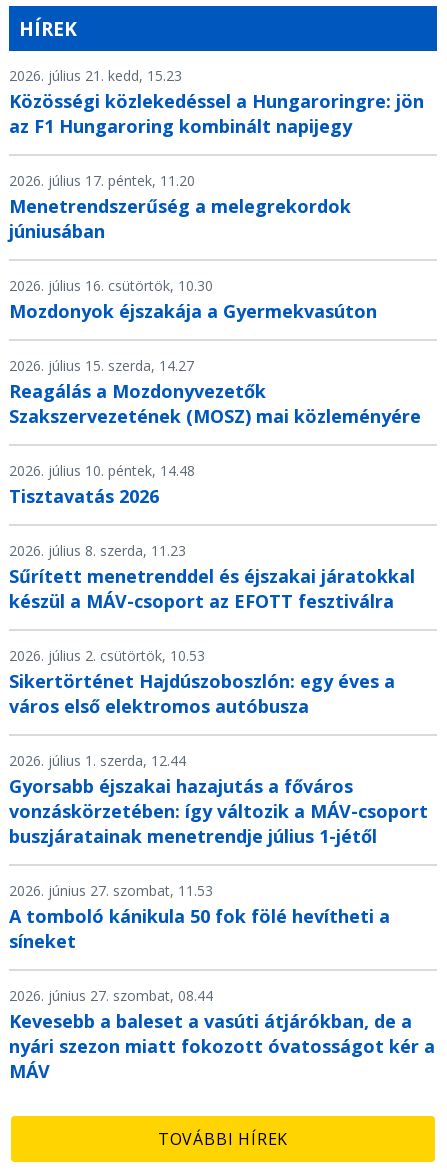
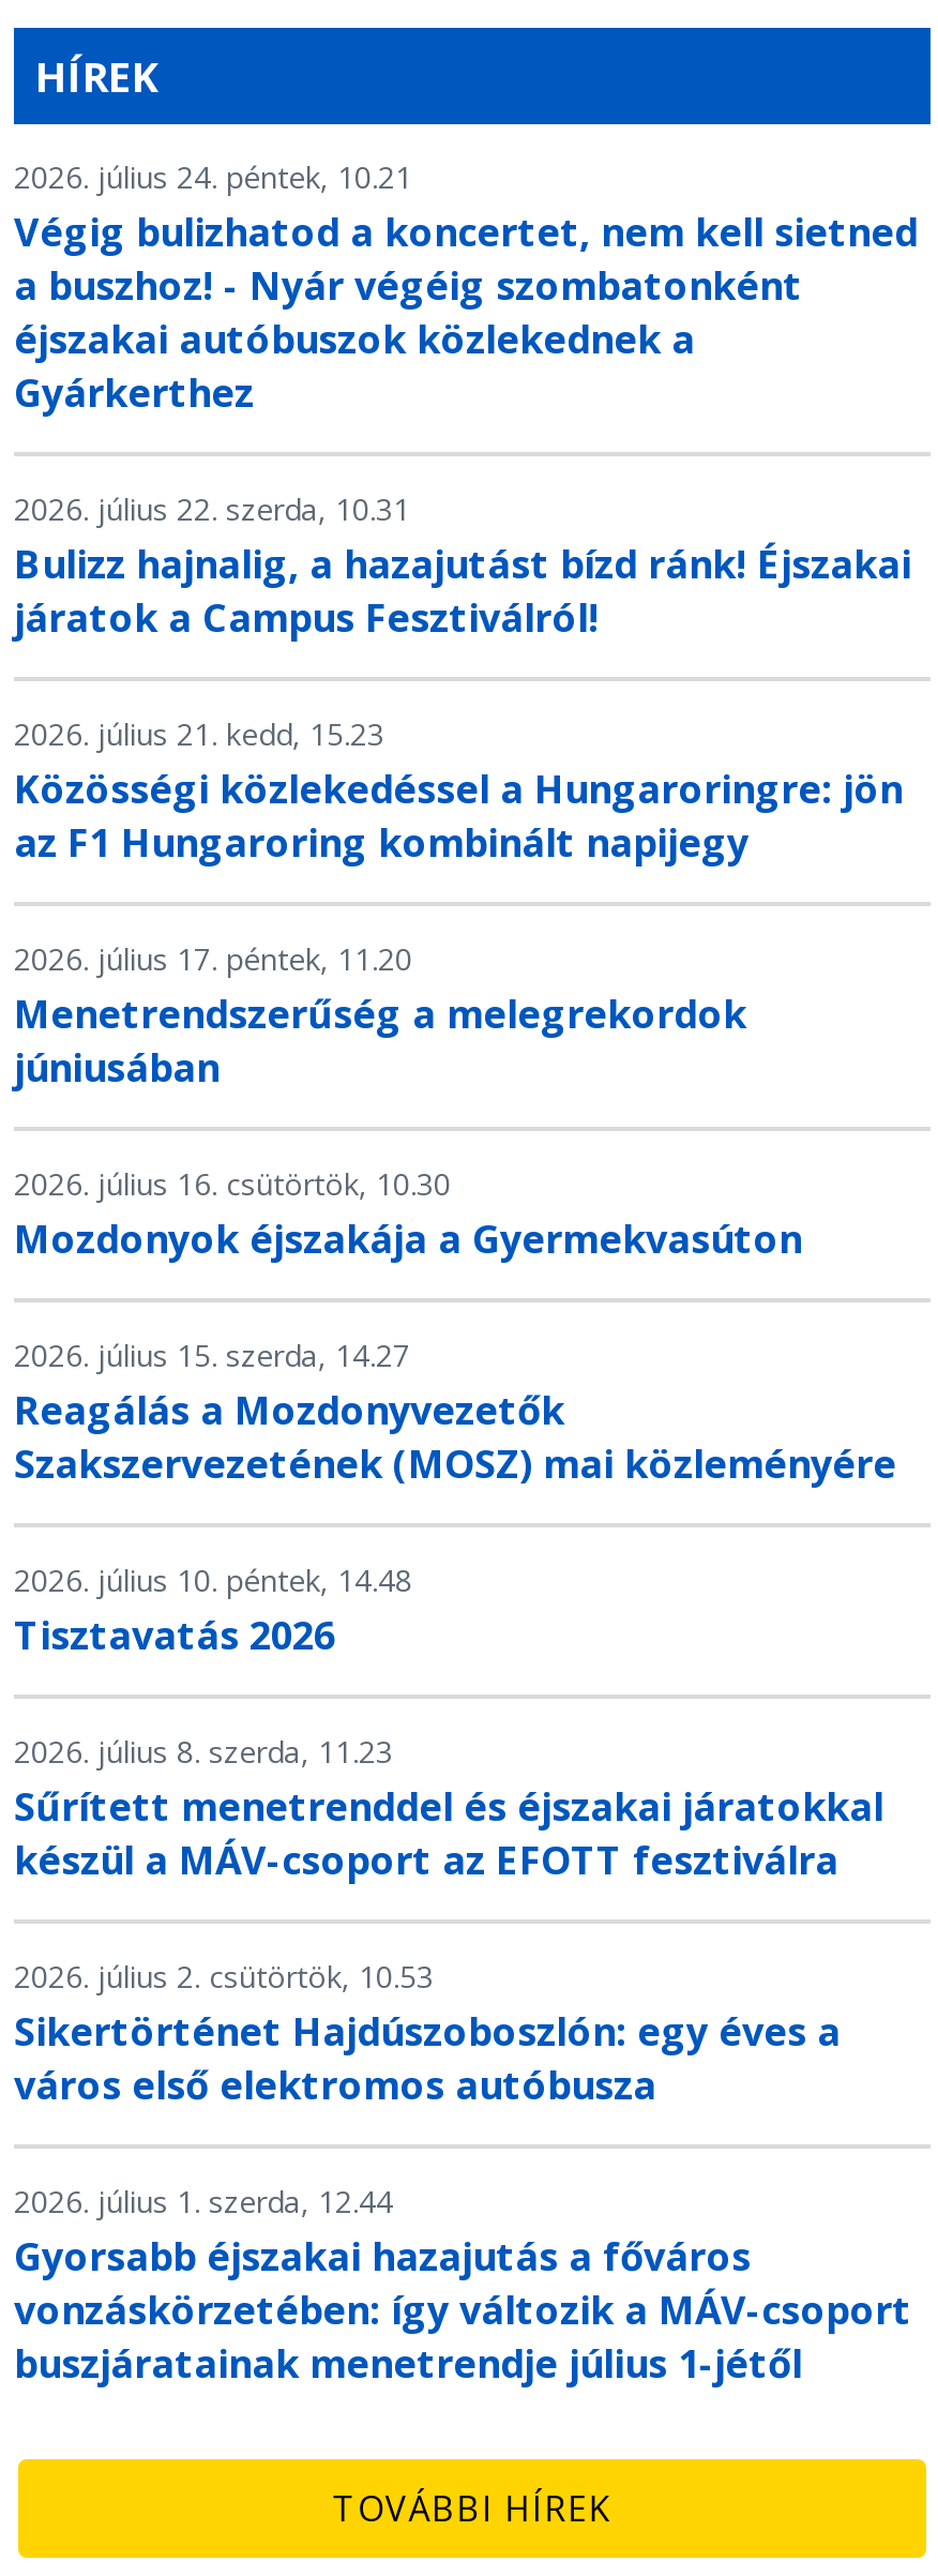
none -> [14,157,918,643] 2026. július 24. péntek, 10.21 | Végig bulizhatod a koncertet, nem kell sietned | a buszhoz! - Nyár végéig szombatonként | éjszakai autóbuszok közlekednek a | Gyárkerthez | 2026. július 22. szerda, 10.31 | Bulizz hajnalig, a hazajutást bízd ránk! Éjszakai | járatok a Campus Fesztiválról!
moved [9,66,428,848] -> [14,714,911,2389]: 2026. július 21. kedd, 15.23 | Közösségi közlekedéssel a Hungaroringre: jön | az F1 Hungaroring kombinált napijegy | ... | vonzáskörzetében: így változik a MÁV-csoport | buszjáratainak menetrendje július 1-jétől
[9,881,435,1083] 2026. június 27. szombat, 11.53 | A tomboló kánikula 50 fok fölé hevítheti a | síneket | 2026. június 27. szombat, 08.44 | Kevesebb a baleset a vasúti átjárókban, de a | nyári szezon miatt fokozott óvatosságot kér a | MÁV -> none

